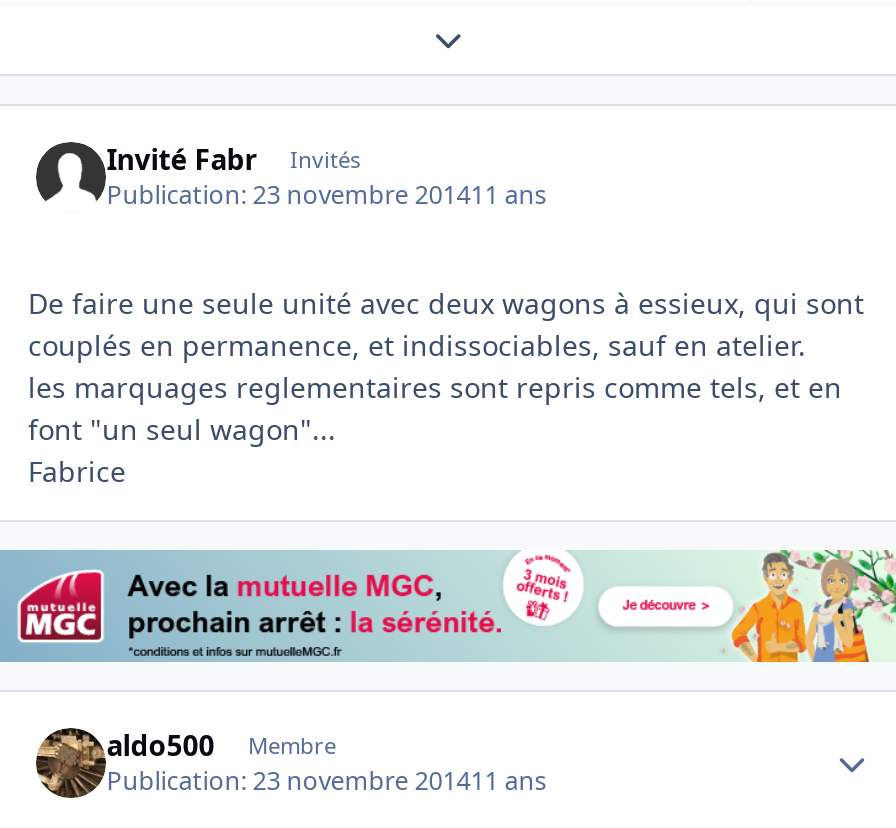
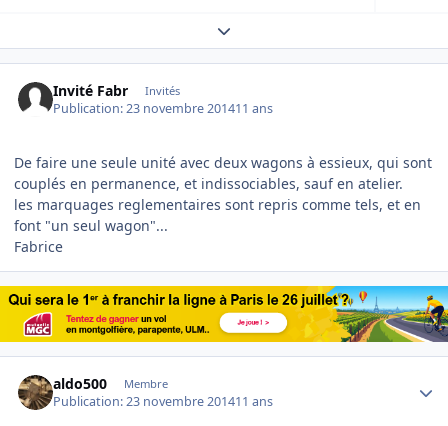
[6,548,890,664] [image] -> [3,285,445,343] [image]

